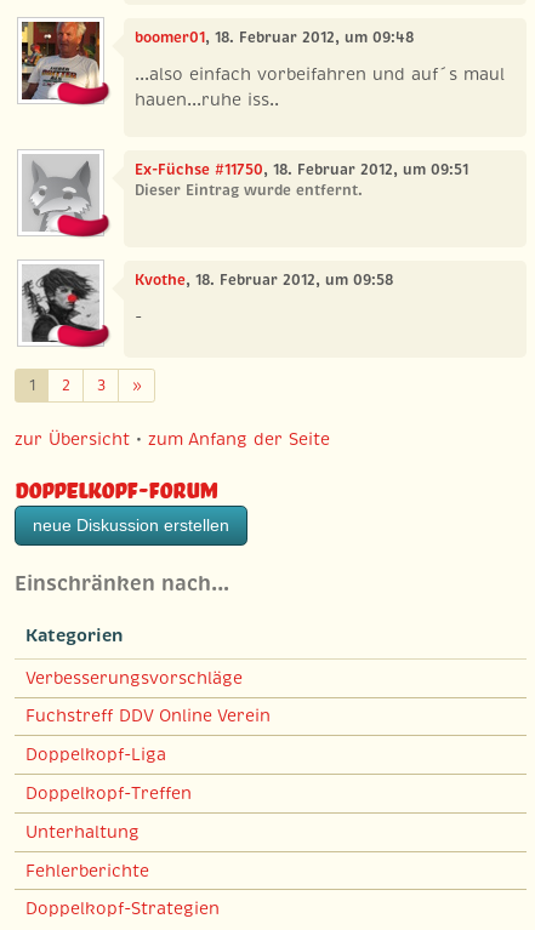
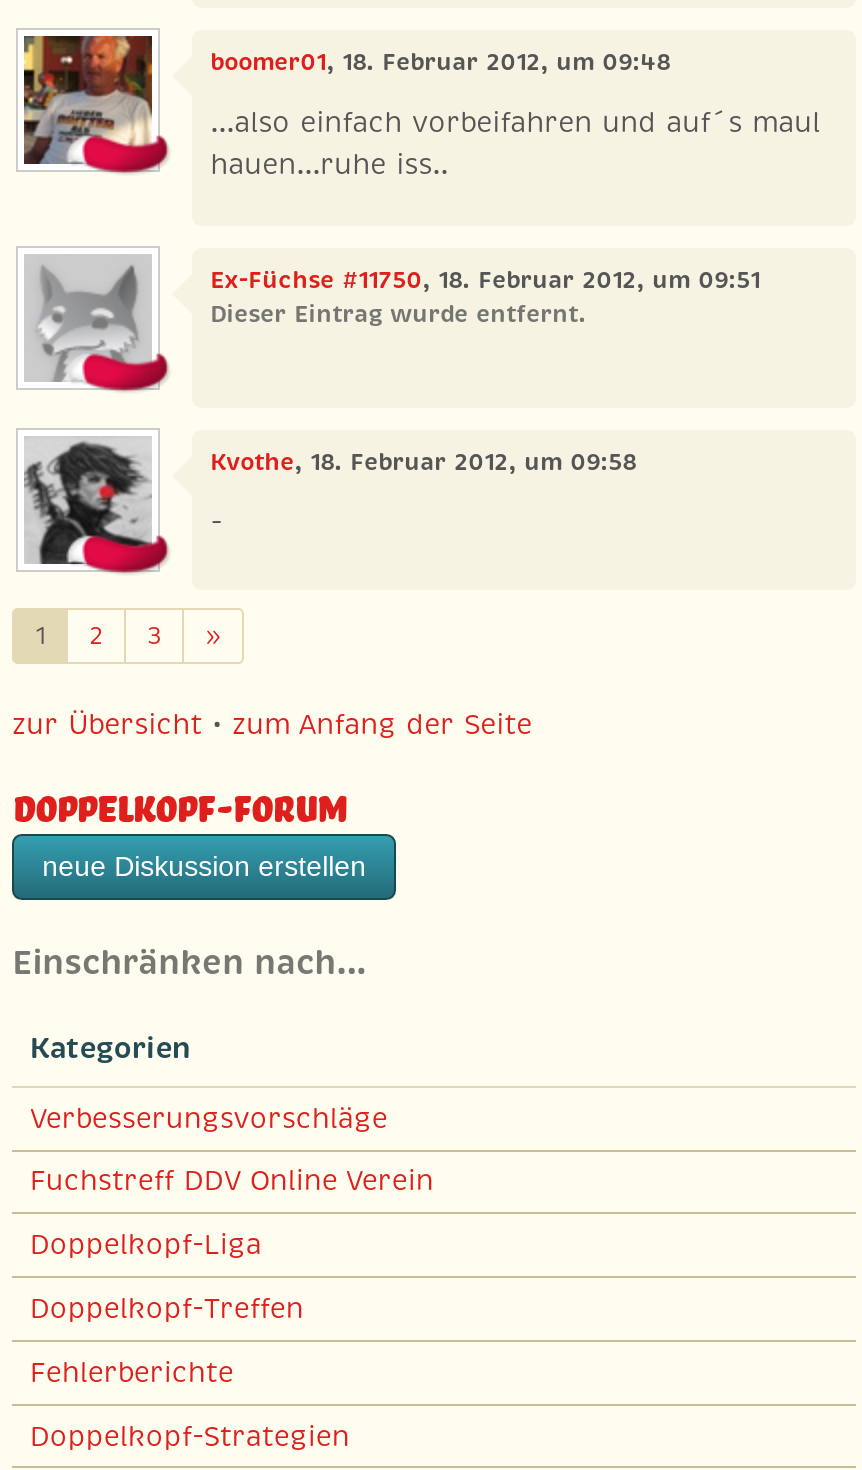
[25,821,139,842] Unterhaltung -> none

